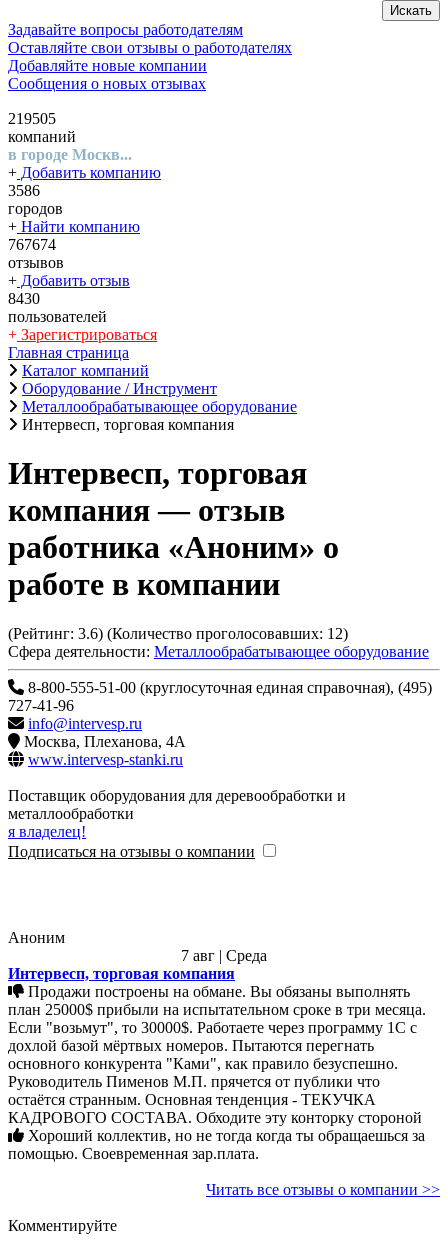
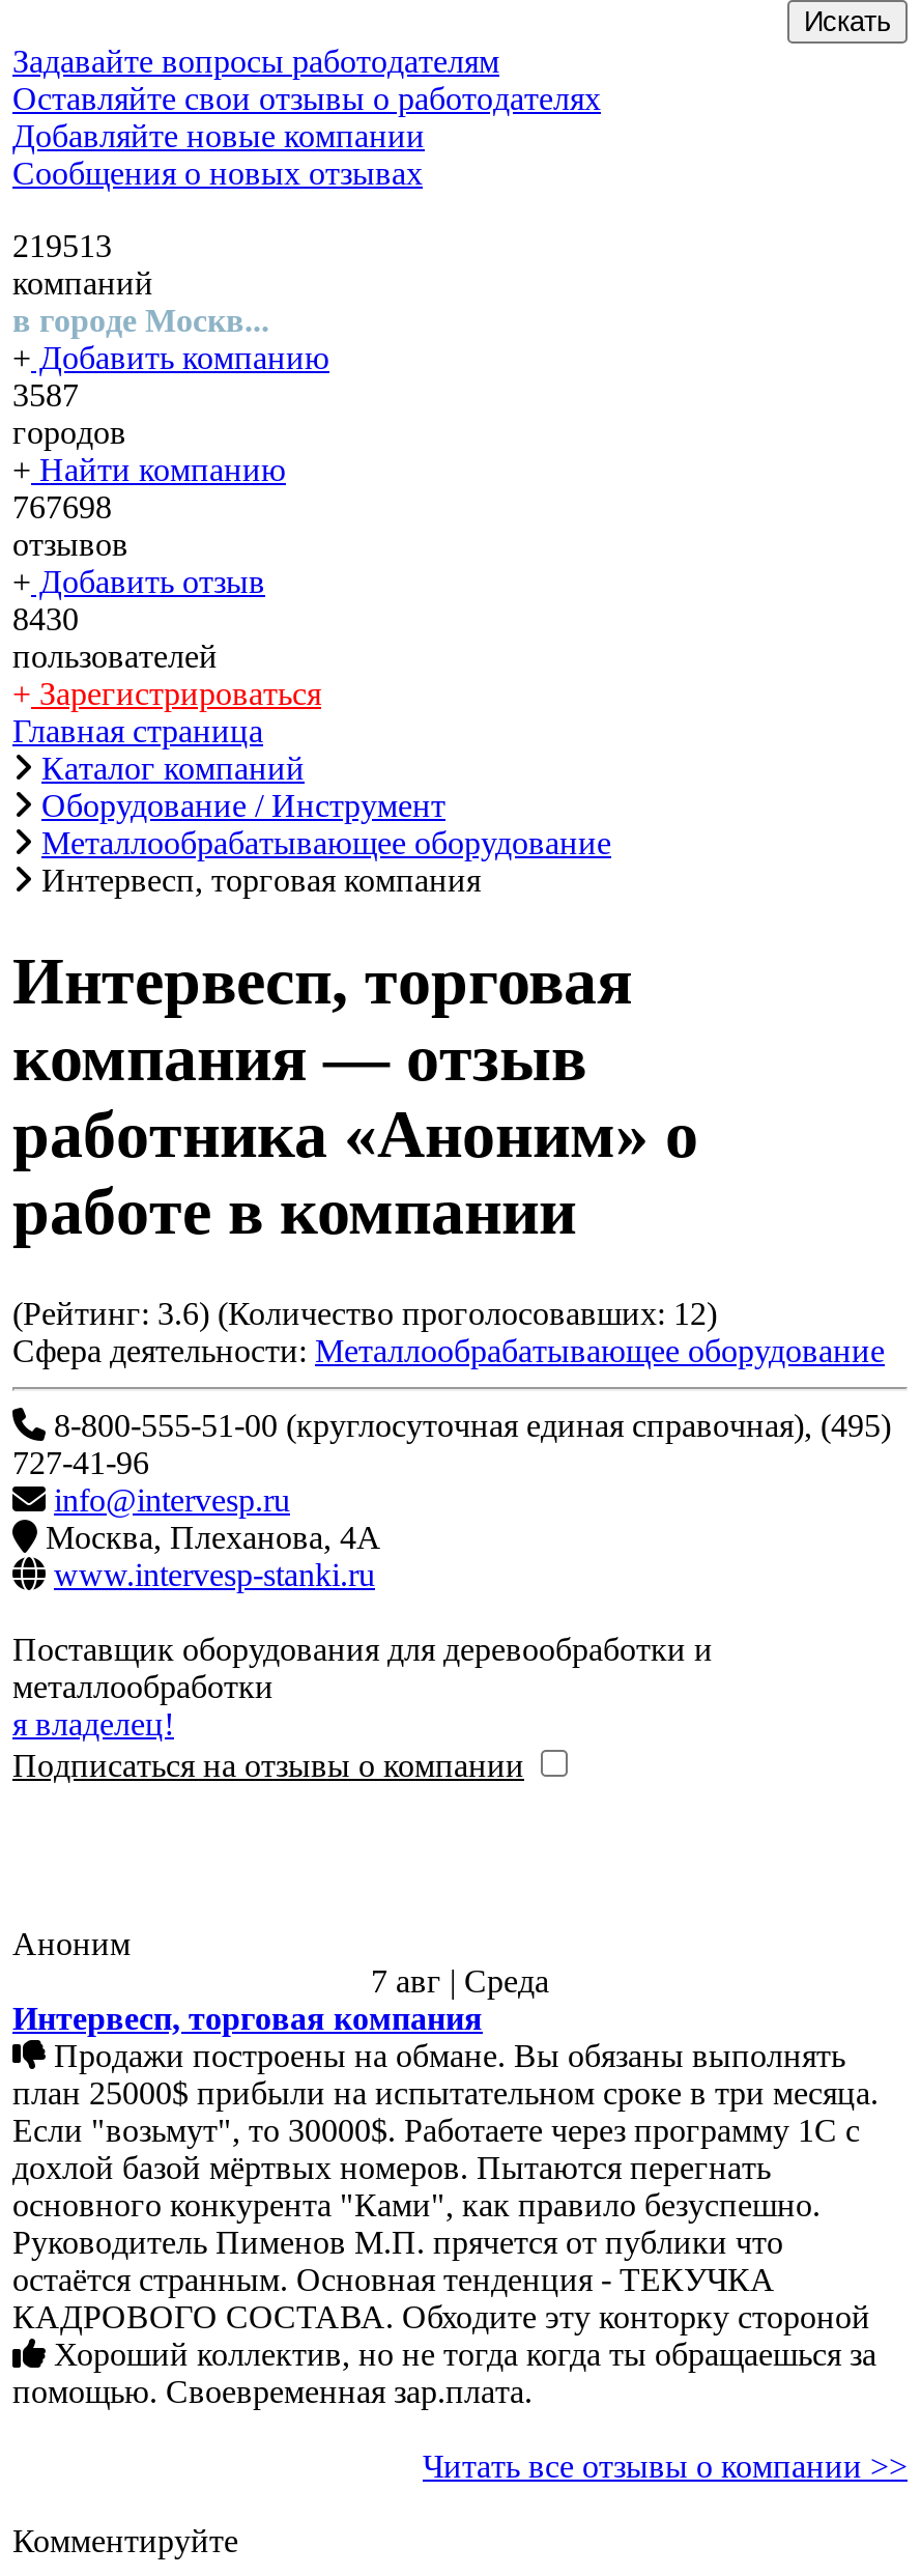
[8,110,56,127] 219505 -> [12,228,112,263] 219513
[8,182,40,199] 3586 -> [12,377,79,413] 3587
[8,236,56,253] 767674 -> [12,489,112,525] 767698

